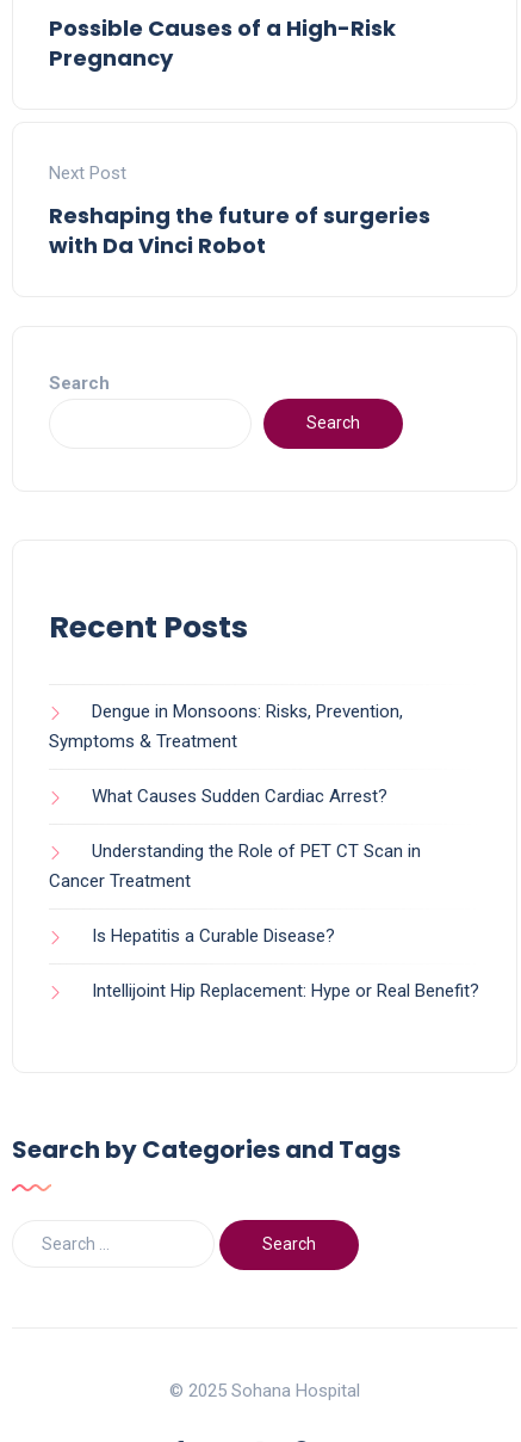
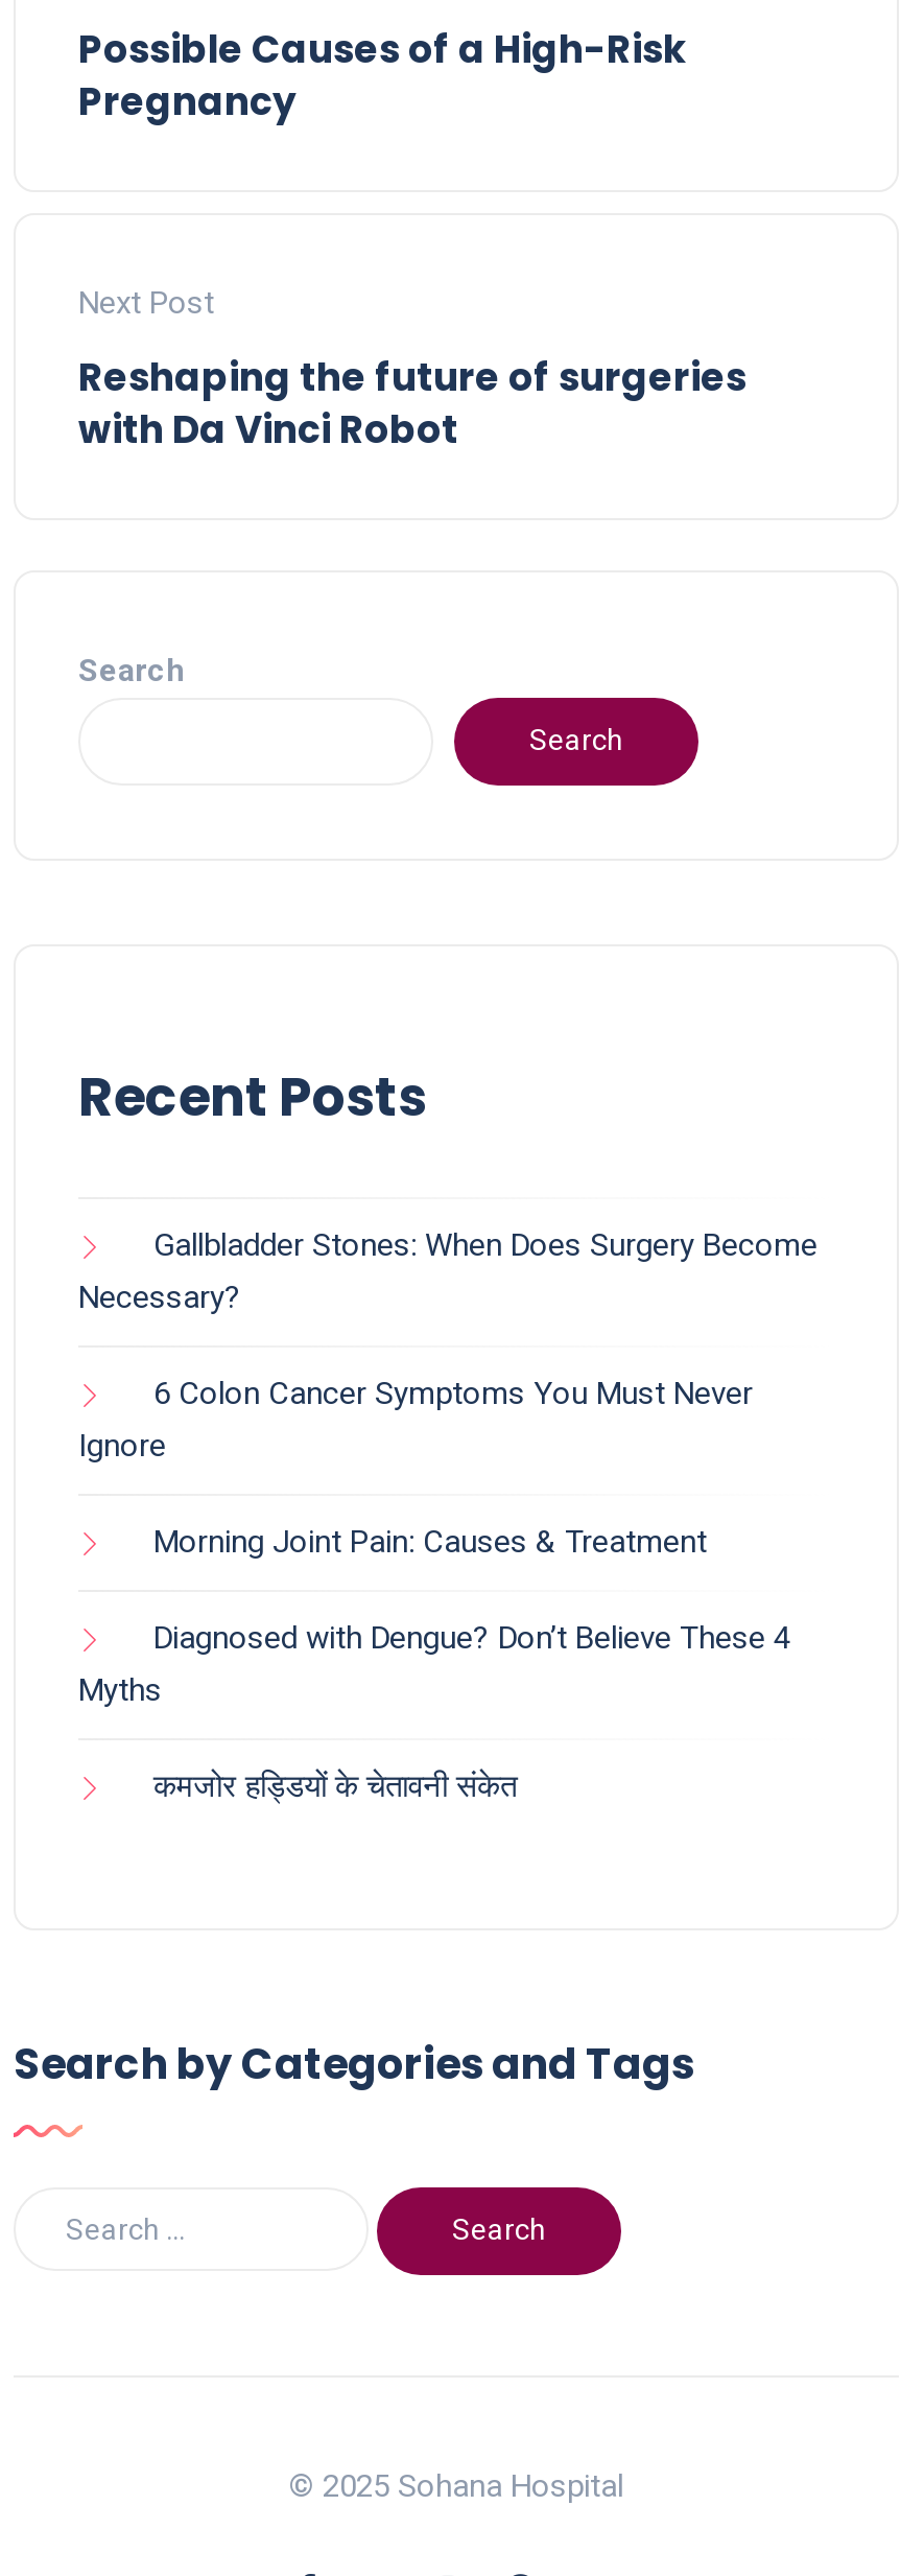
[49,701,403,752] Dengue in Monsoons: Risks, Prevention, | Symptoms & Treatment -> [78,1226,817,1316] Gallbladder Stones: When Does Surgery Become | Necessary?
[92,785,387,807] What Causes Sudden Cardiac Arrest? -> [78,1374,753,1464] 6 Colon Cancer Symptoms You Must Never | Ignore
[49,840,421,892] Understanding the Role of PET CT Scan in | Cancer Treatment -> [153,1523,707,1560] Morning Joint Pain: Causes & Treatment
[92,925,335,946] Is Hepatitis a Curable Disease? -> [78,1619,790,1709] Diagnosed with Dengue? Don’t Believe These 4 | Myths
[92,980,479,1001] Intellijoint Hip Replacement: Hype or Real Benefit? -> [153,1767,517,1805] कमजोर हड्डियों के चेतावनी संकेत

